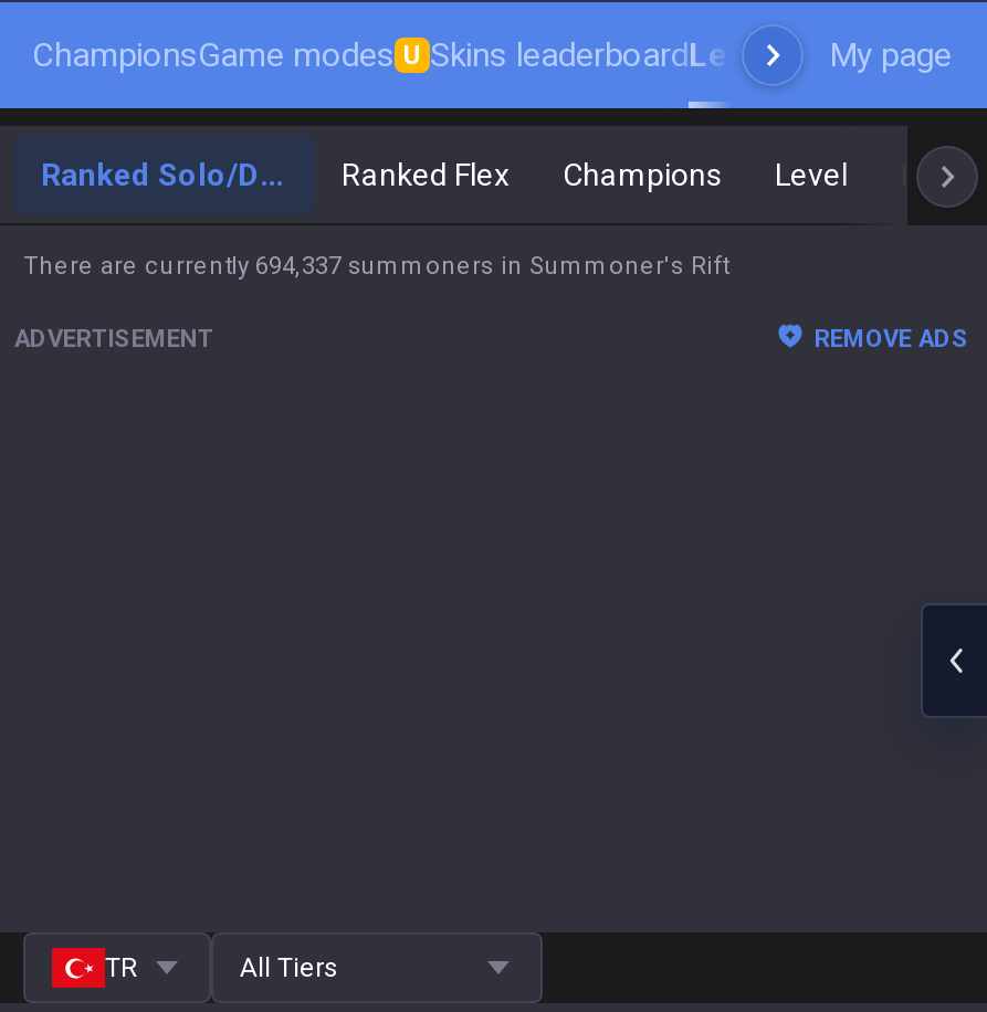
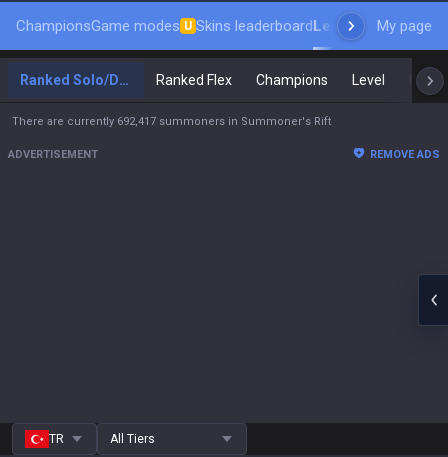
[23,252,728,281] There are currently 694,337 summoners in Summoner's Rift -> [12,115,331,128] There are currently 692,417 summoners in Summoner's Rift

